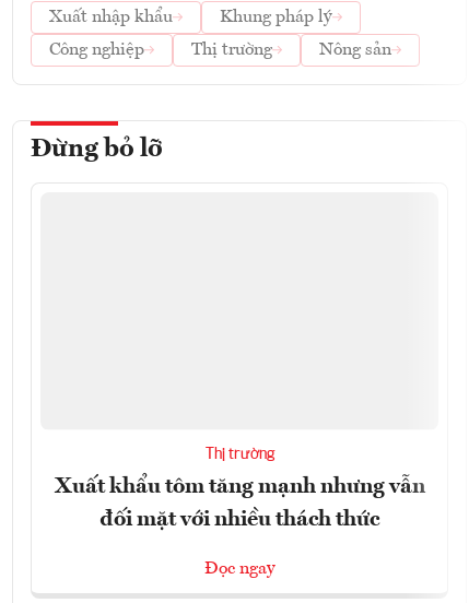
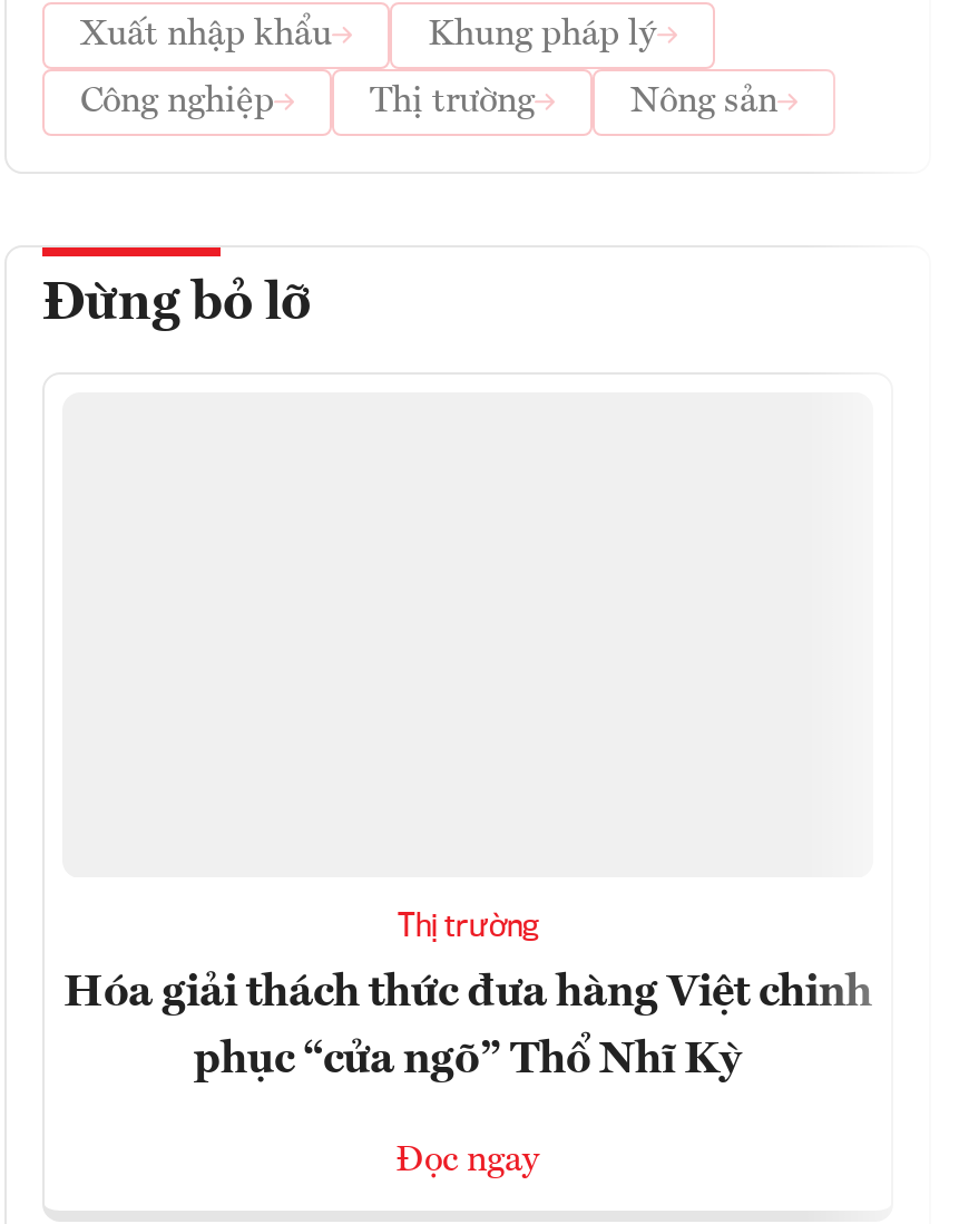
[54,476,425,498] Xuất khẩu tôm tăng mạnh nhưng vẫn -> [63,972,872,1017] Hóa giải thách thức đưa hàng Việt chinh
[99,509,379,531] đối mặt với nhiều thách thức -> [194,1039,742,1084] phục “cửa ngõ” Thổ Nhĩ Kỳ

